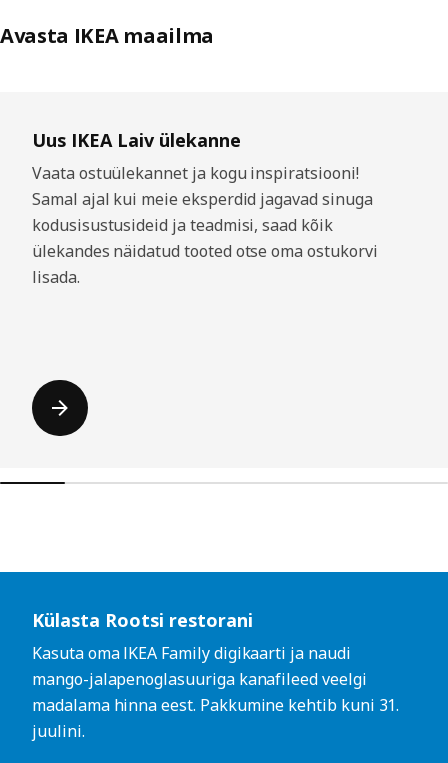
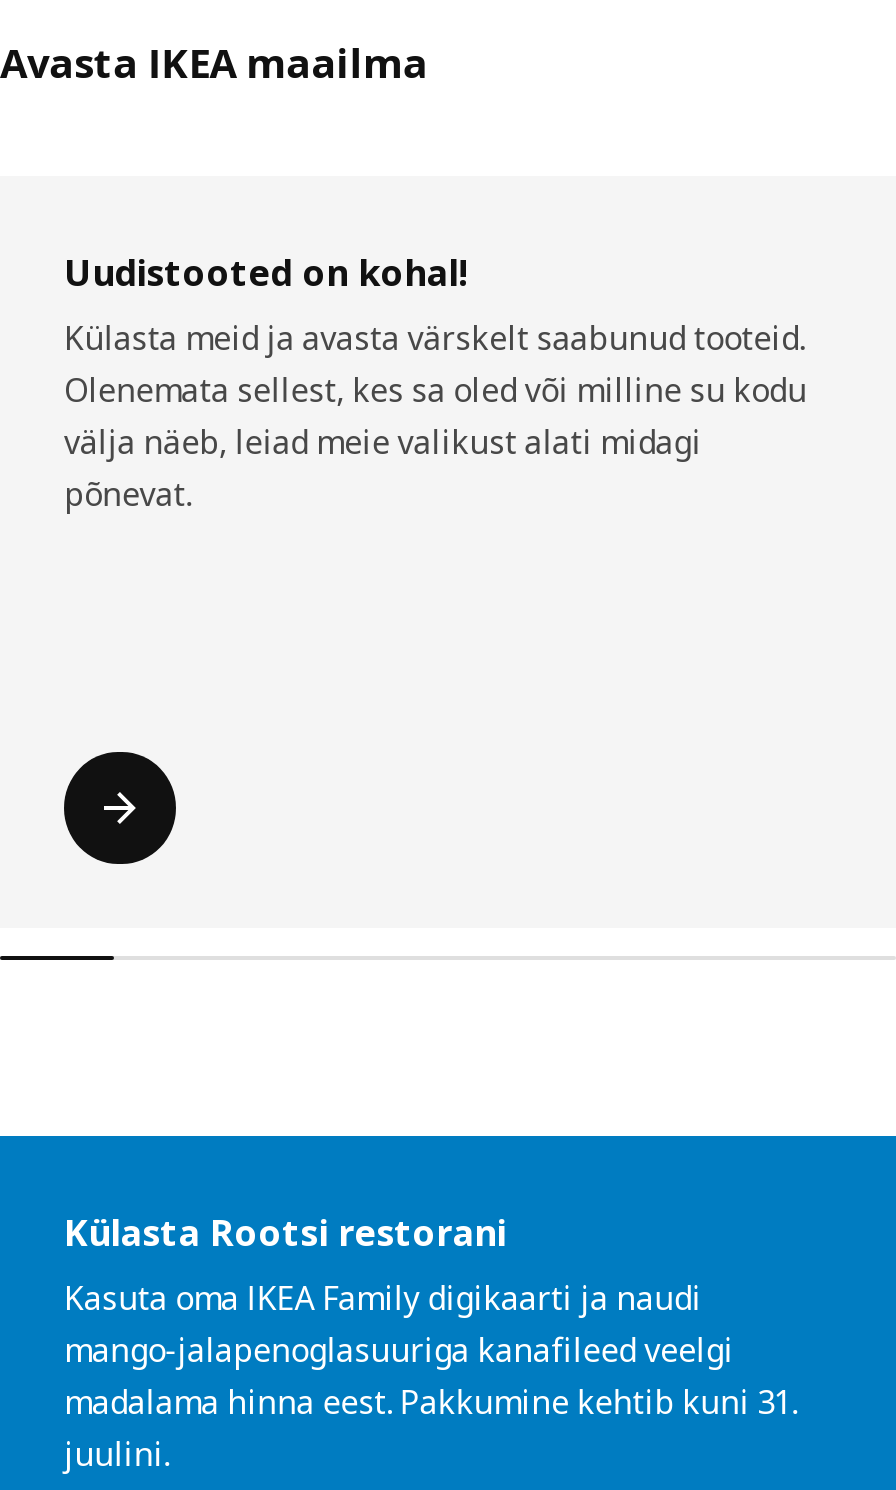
[32,128,378,288] Uus IKEA Laiv ülekanne | Vaata ostuülekannet ja kogu inspiratsiooni! | Samal ajal kui meie eksperdid jagavad sinuga | kodusisustusideid ja teadmisi, saad kõik | ülekandes näidatud tooted otse oma ostukorvi | lisada. -> [64,248,807,516] Uudistooted on kohal! | Külasta meid ja avasta värskelt saabunud tooteid. | Olenemata sellest, kes sa oled või milline su kodu | välja näeb, leiad meie valikust alati midagi | põnevat.

